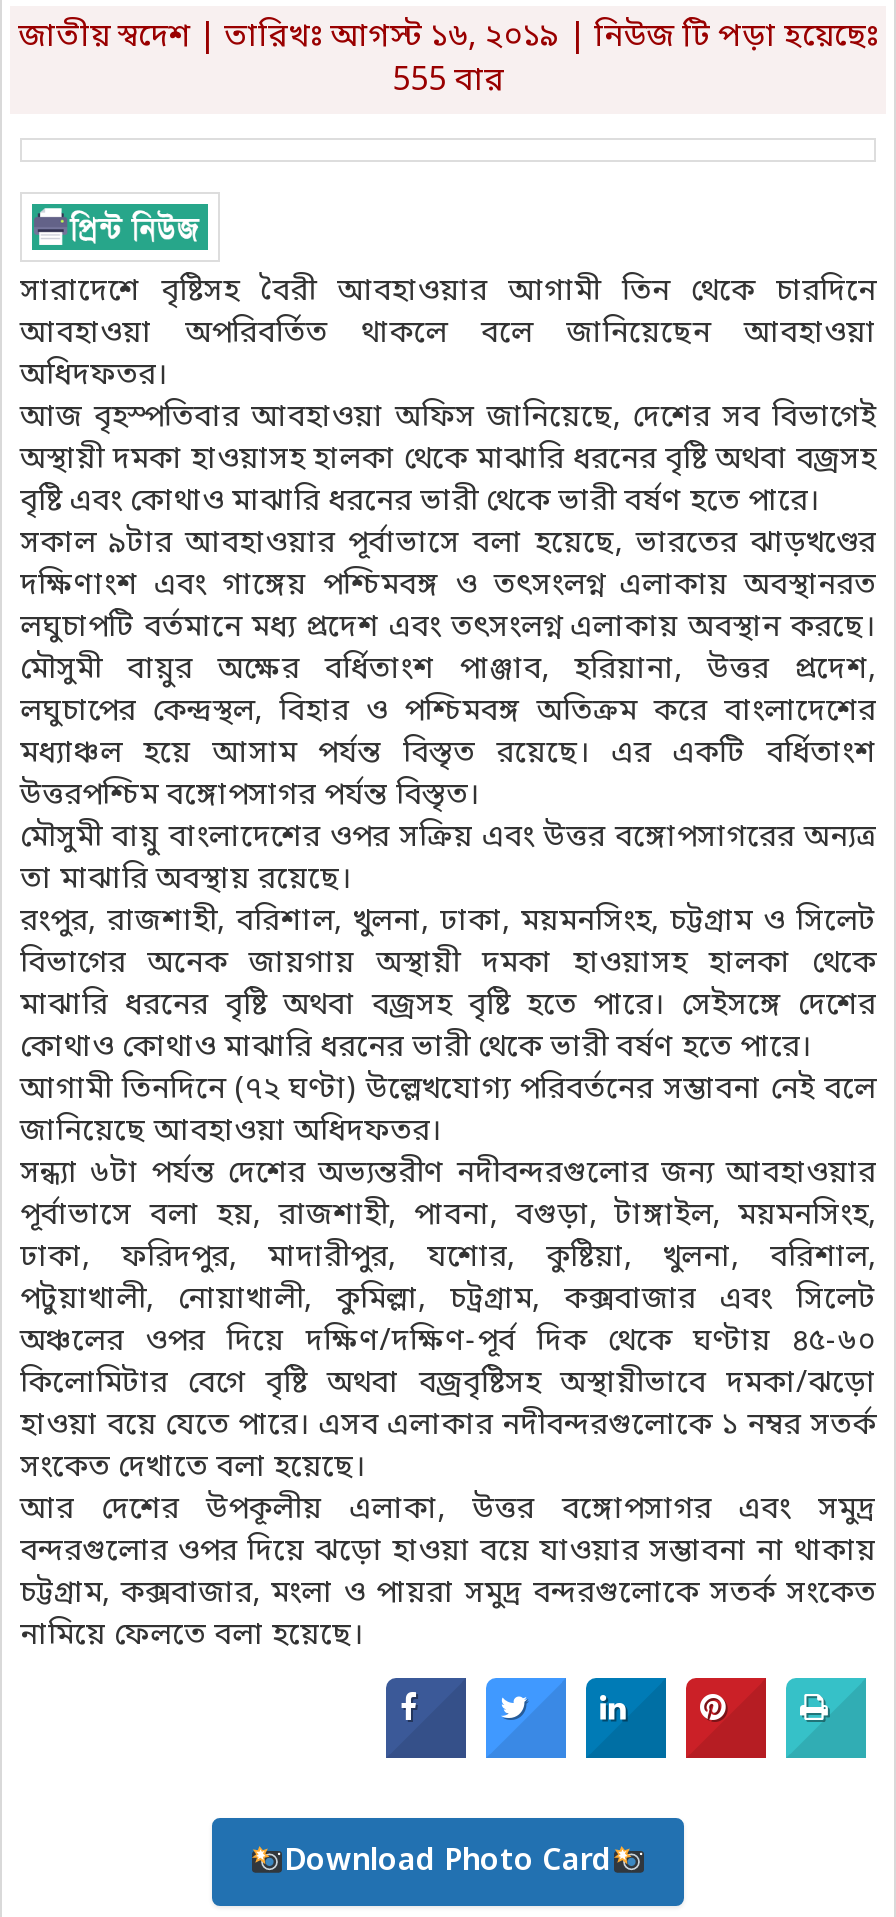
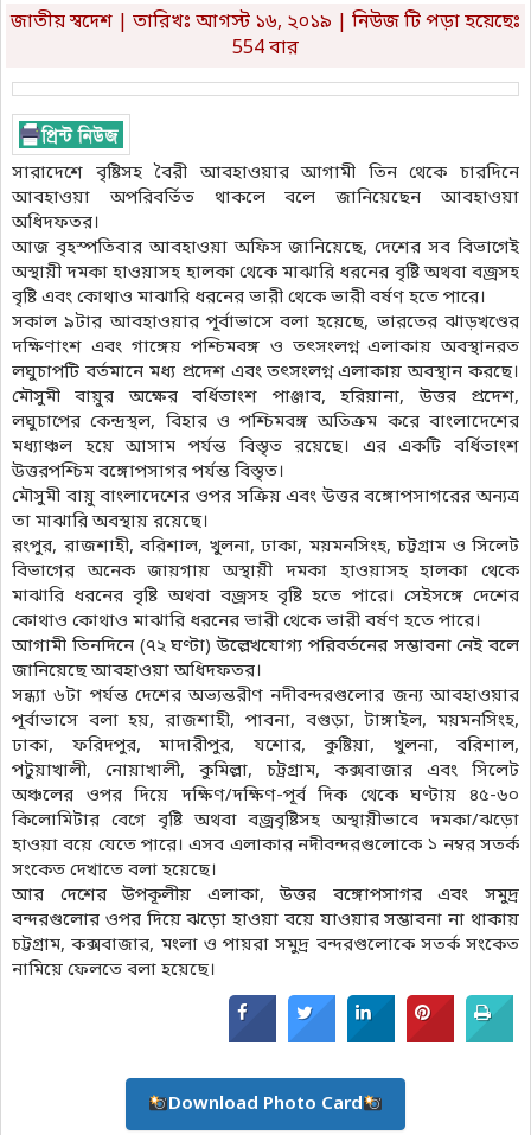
[392,60,504,104] 555 বার -> [232,36,299,62] 554 বার

